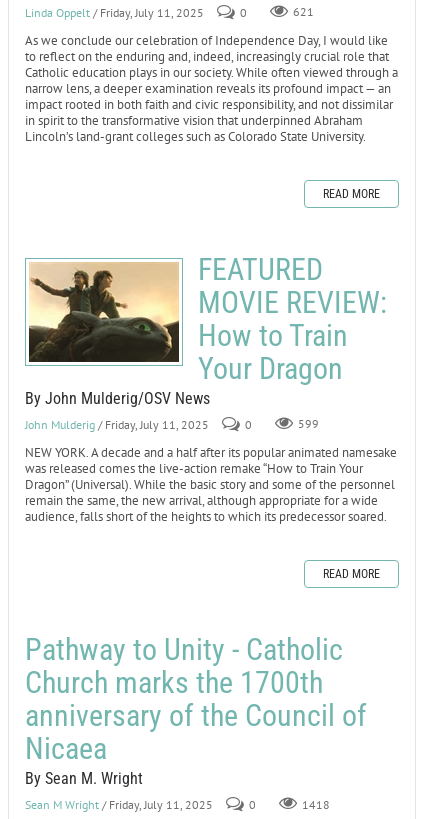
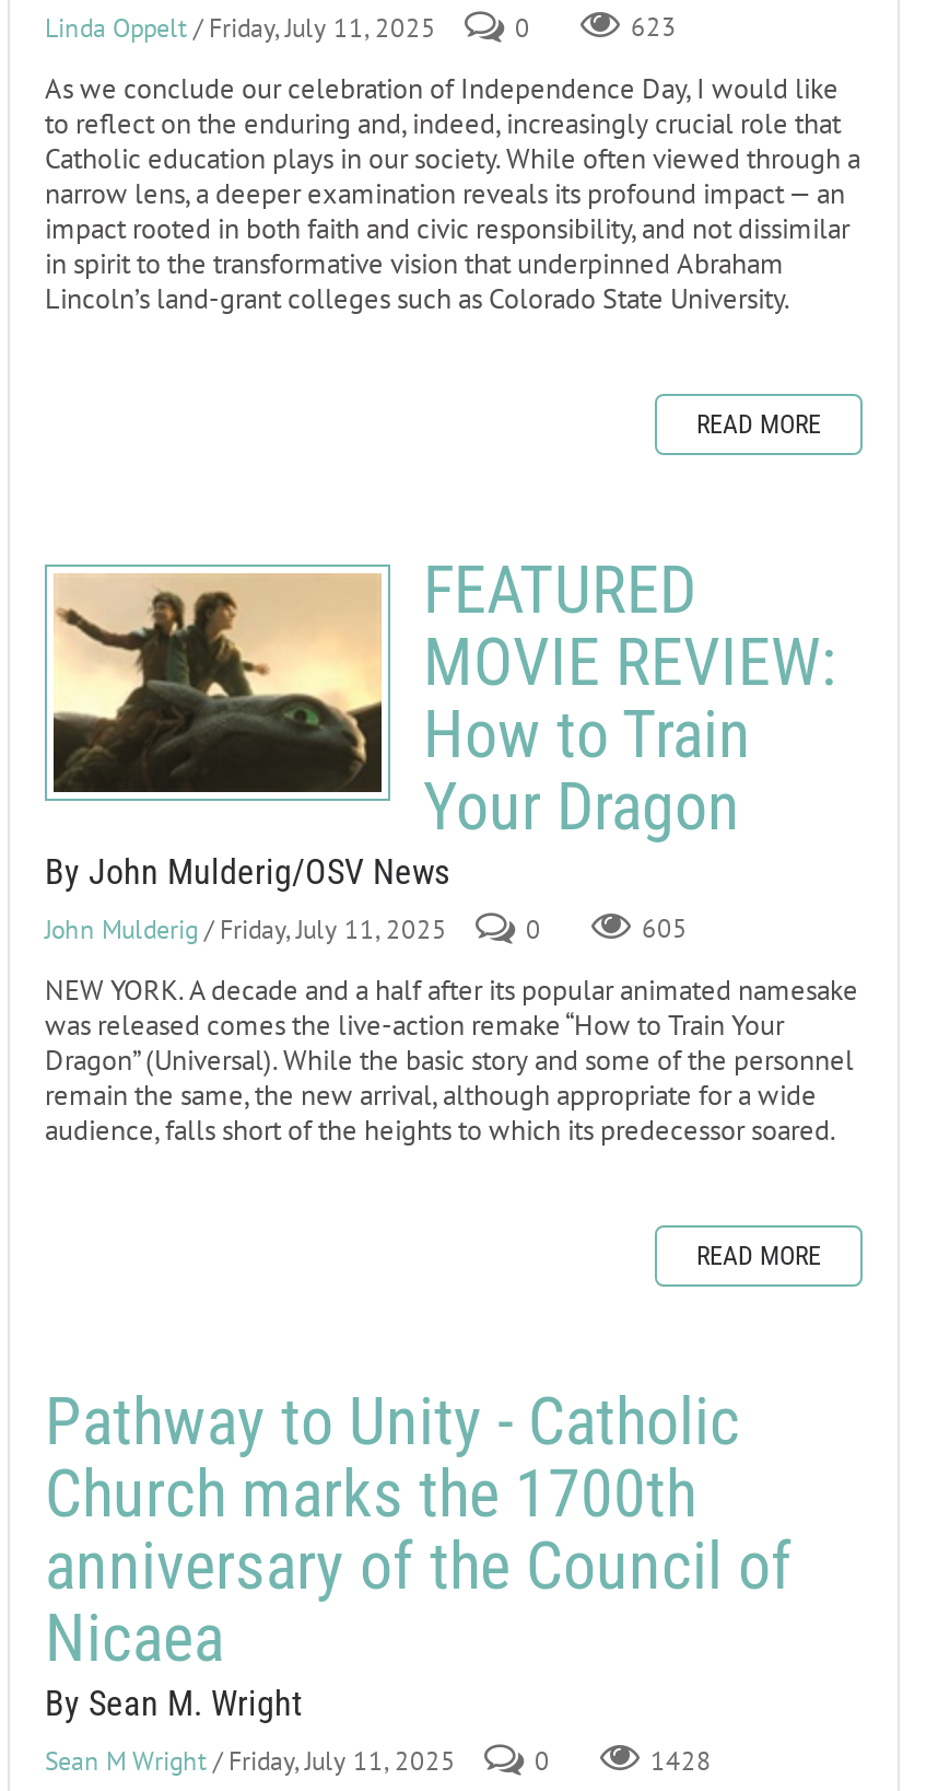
[293,5,314,20] 621 -> [631,11,677,43] 623
[298,417,319,432] 599 -> [642,912,688,945] 605
[302,797,330,812] 1418 -> [650,1744,712,1776] 1428

